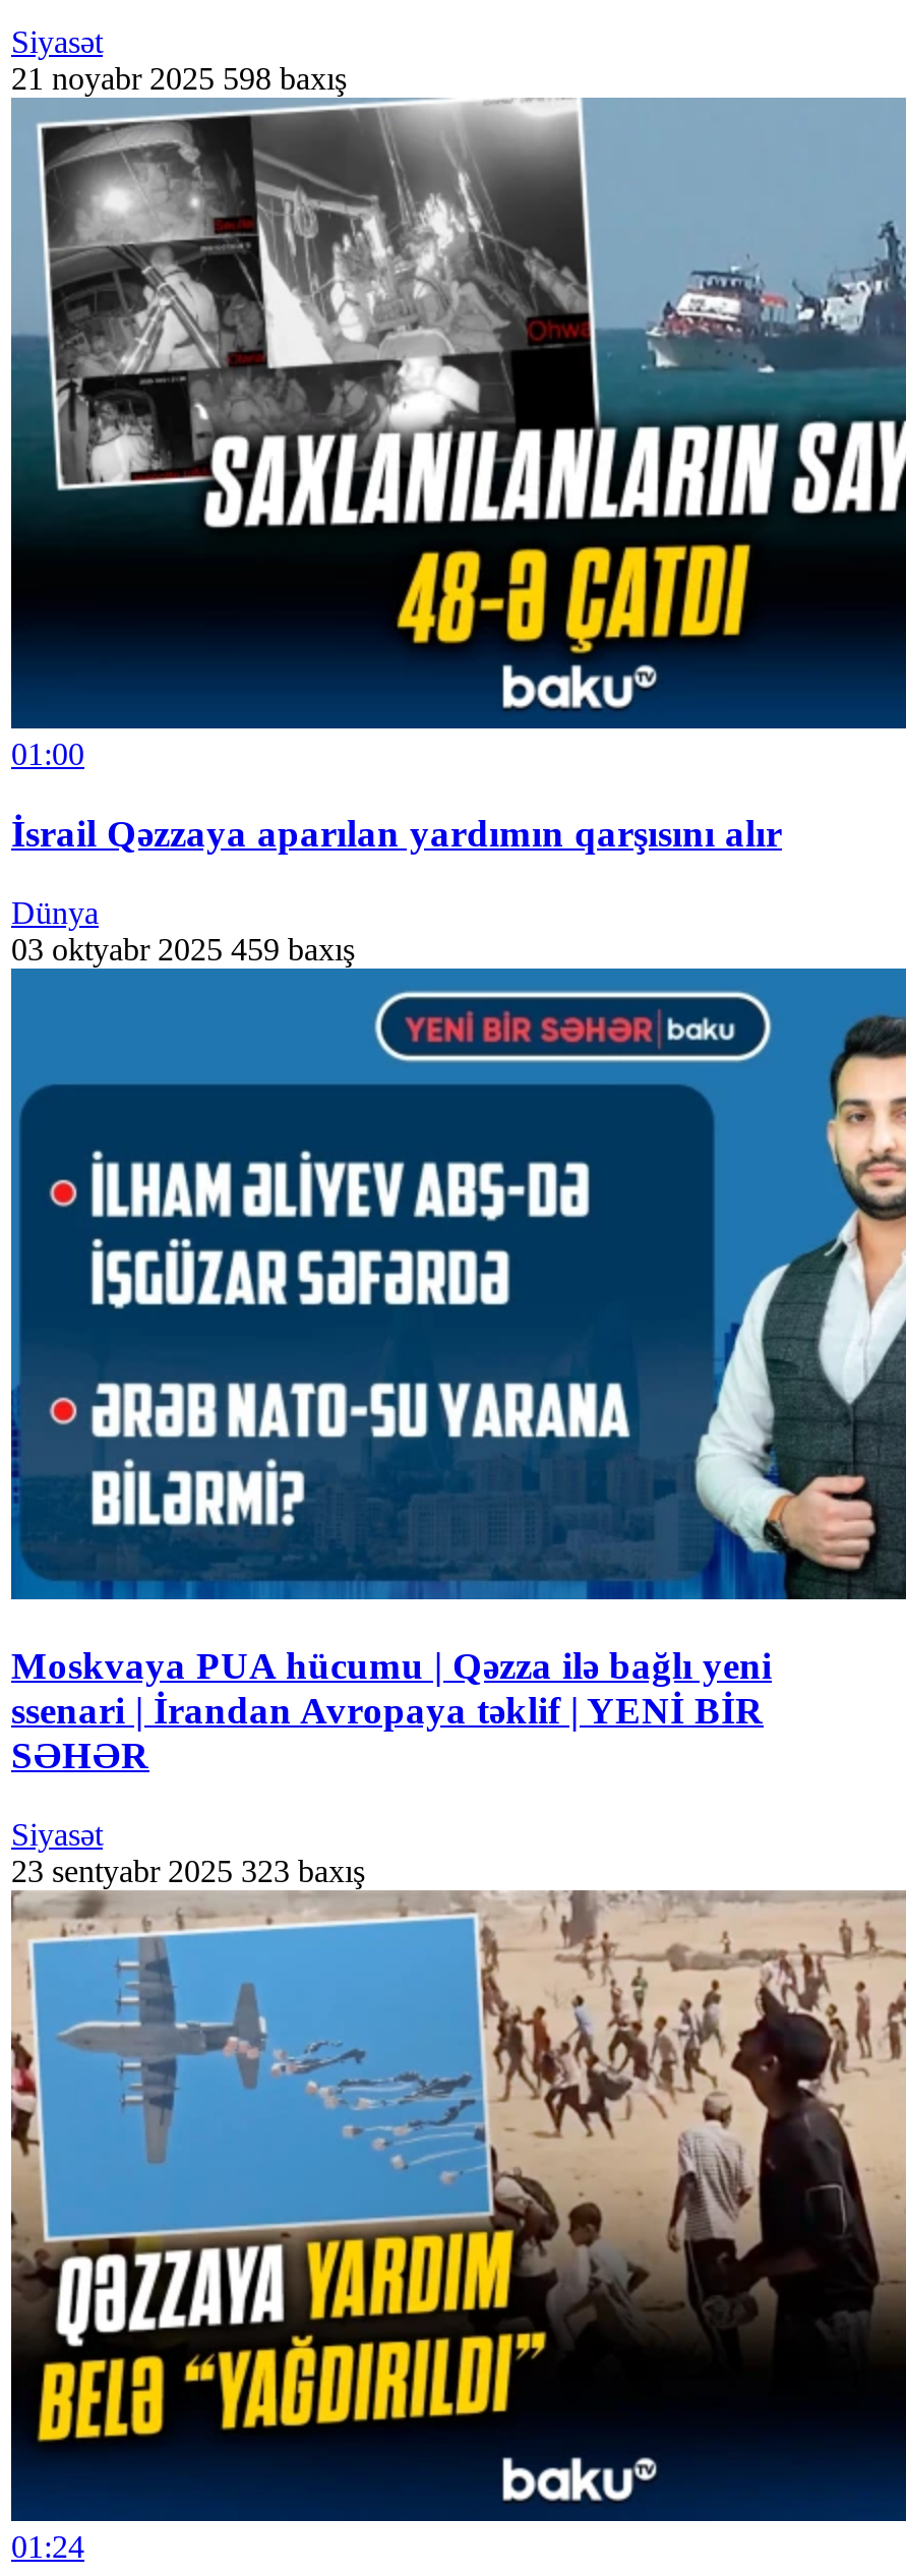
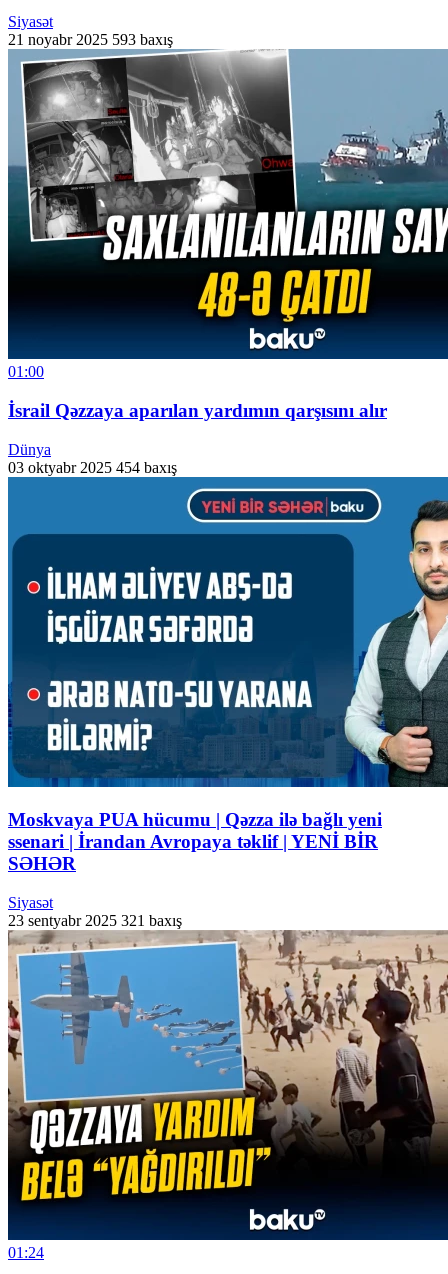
[11,61,347,96] 21 noyabr 2025 598 baxış -> [8,31,173,48] 21 noyabr 2025 593 baxış
[11,931,355,965] 03 oktyabr 2025 459 baxış -> [8,458,177,475] 03 oktyabr 2025 454 baxış
[11,1853,365,1888] 23 sentyabr 2025 323 baxış -> [8,912,182,929] 23 sentyabr 2025 321 baxış

